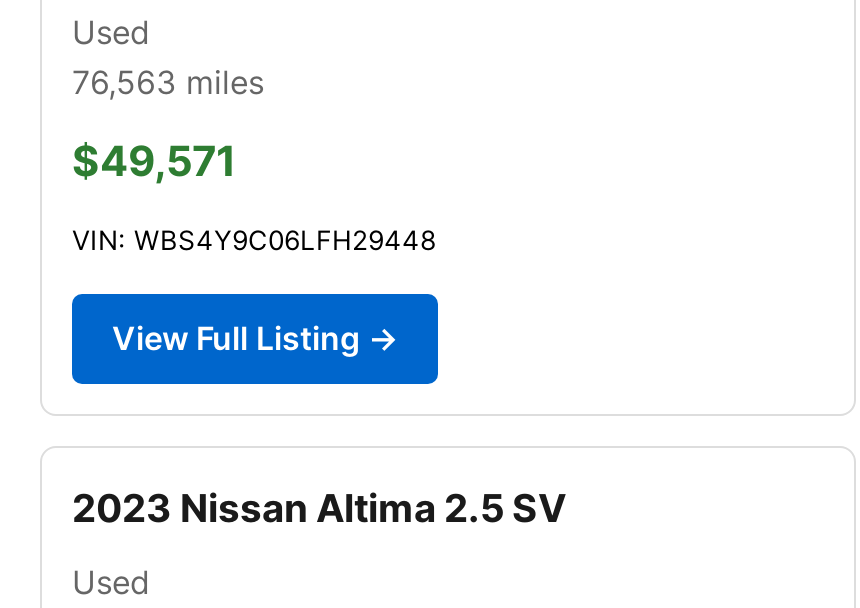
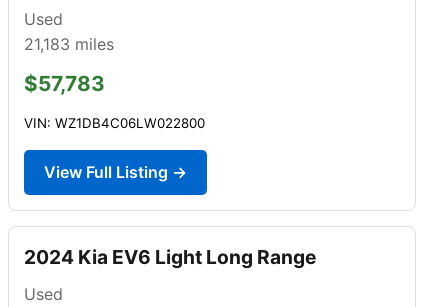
[72,62,264,102] 76,563 miles -> [24,34,114,54] 21,183 miles
[72,136,236,186] $49,571 -> [24,71,105,96] $57,783
[72,224,436,256] VIN: WBS4Y9C06LFH29448 -> [24,115,205,131] VIN: WZ1DB4C06LW022800
[72,484,566,532] 2023 Nissan Altima 2.5 SV -> [24,245,316,269] 2024 Kia EV6 Light Long Range

